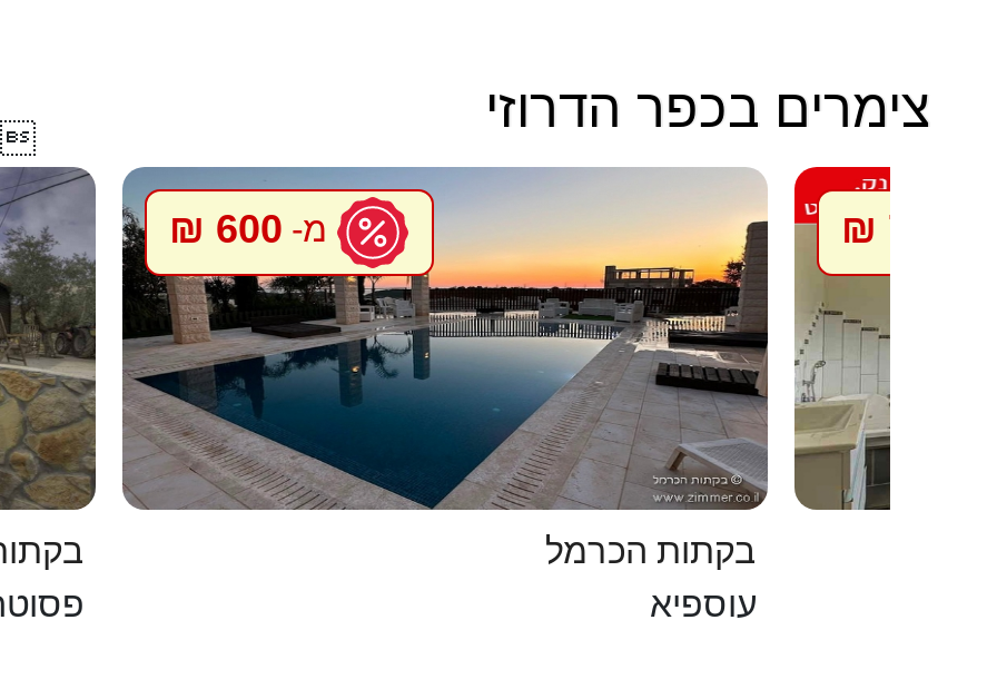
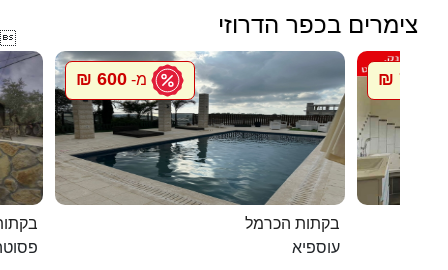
[122,165,770,510] [image] -> [55,51,346,205] [image]

